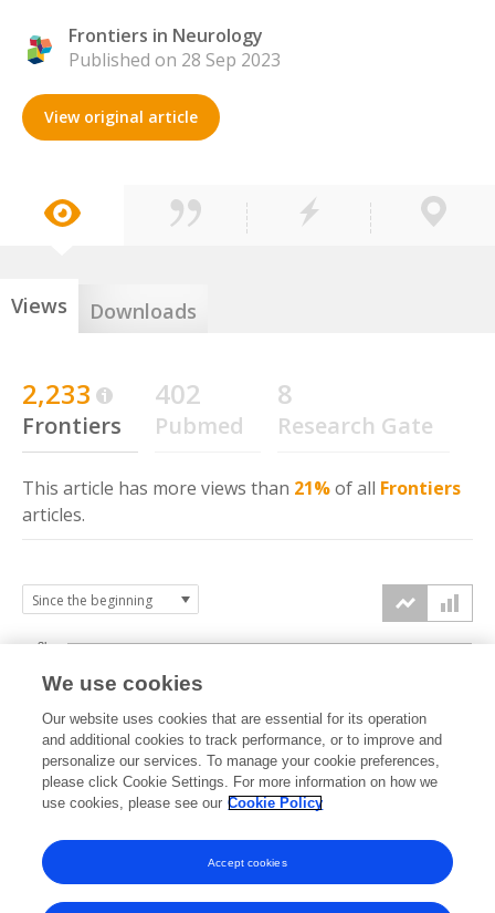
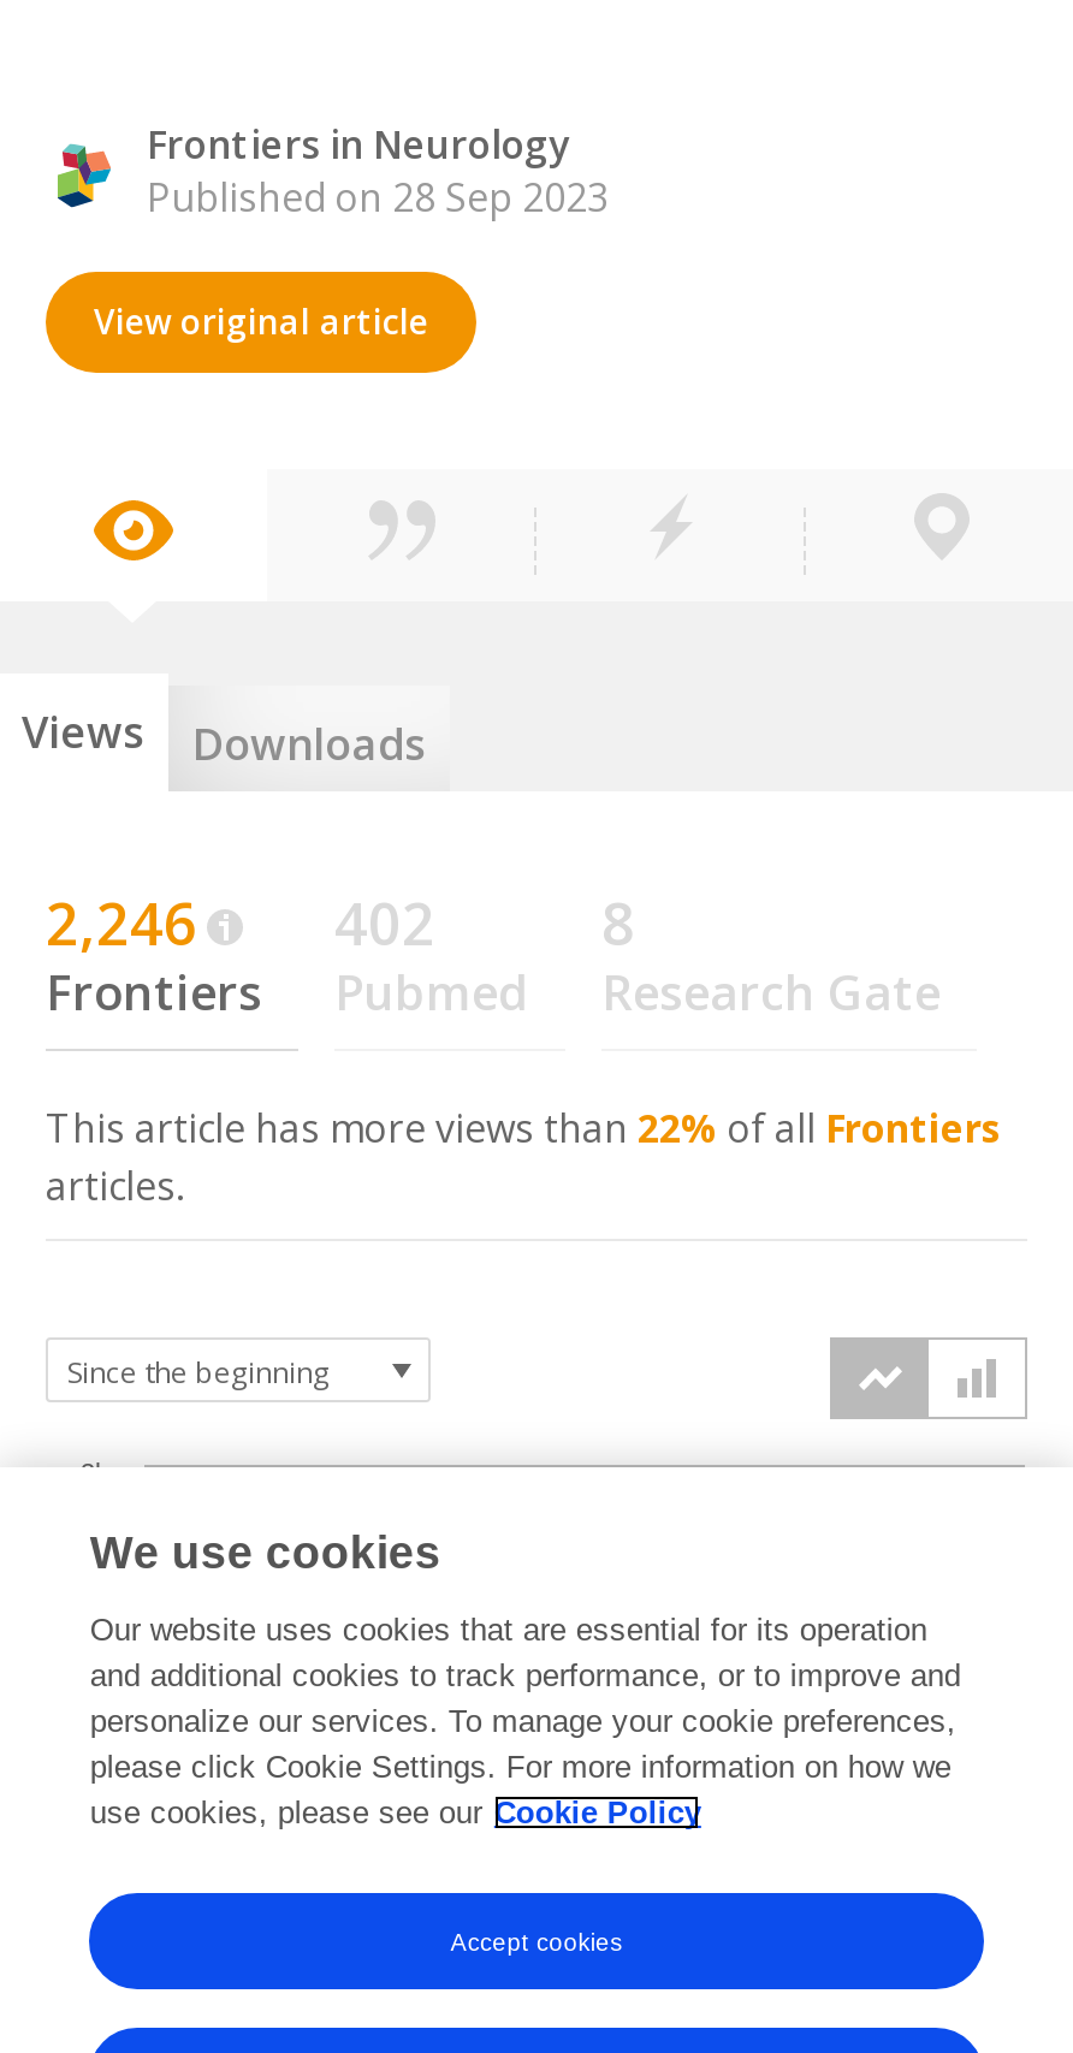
[22,375,92,412] 2,233 -> [46,883,197,962] 2,246
[22,476,461,500] This article has more views than 21% of all Frontiers -> [46,1102,1001,1155] This article has more views than 22% of all Frontiers

